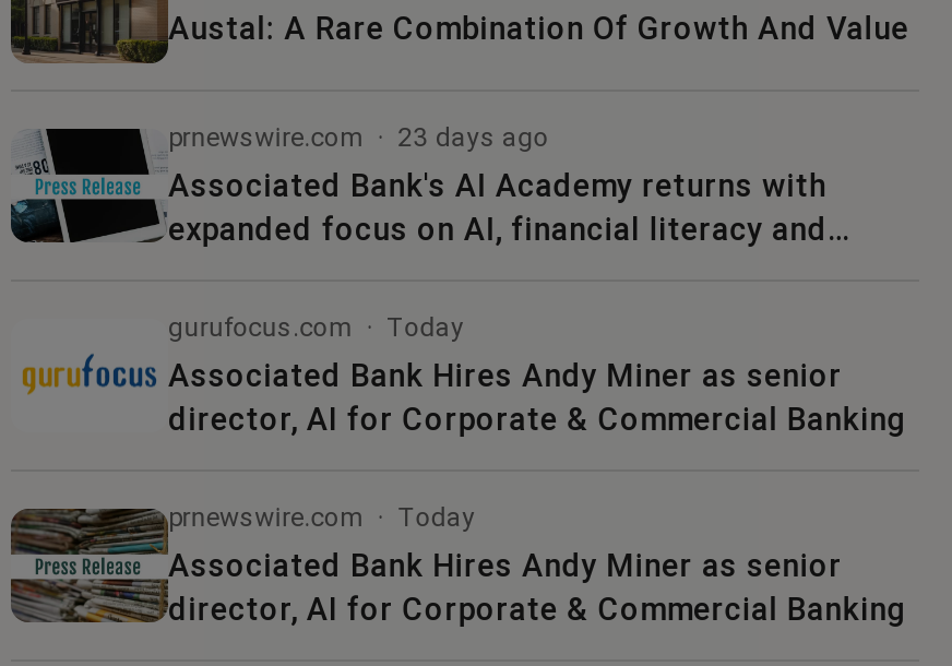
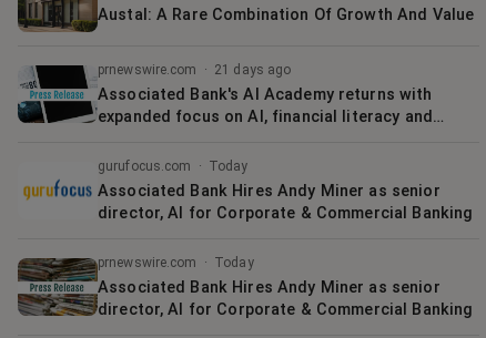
[168,122,549,153] prnewswire.com · 23 days ago -> [98,62,291,78] prnewswire.com · 21 days ago

